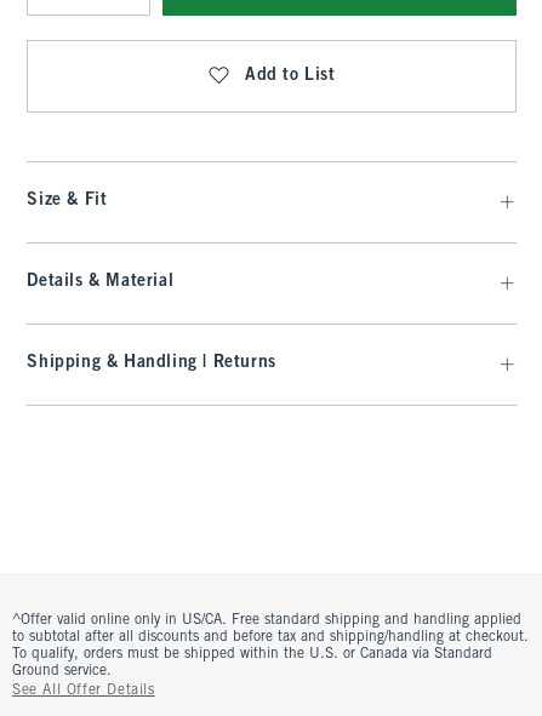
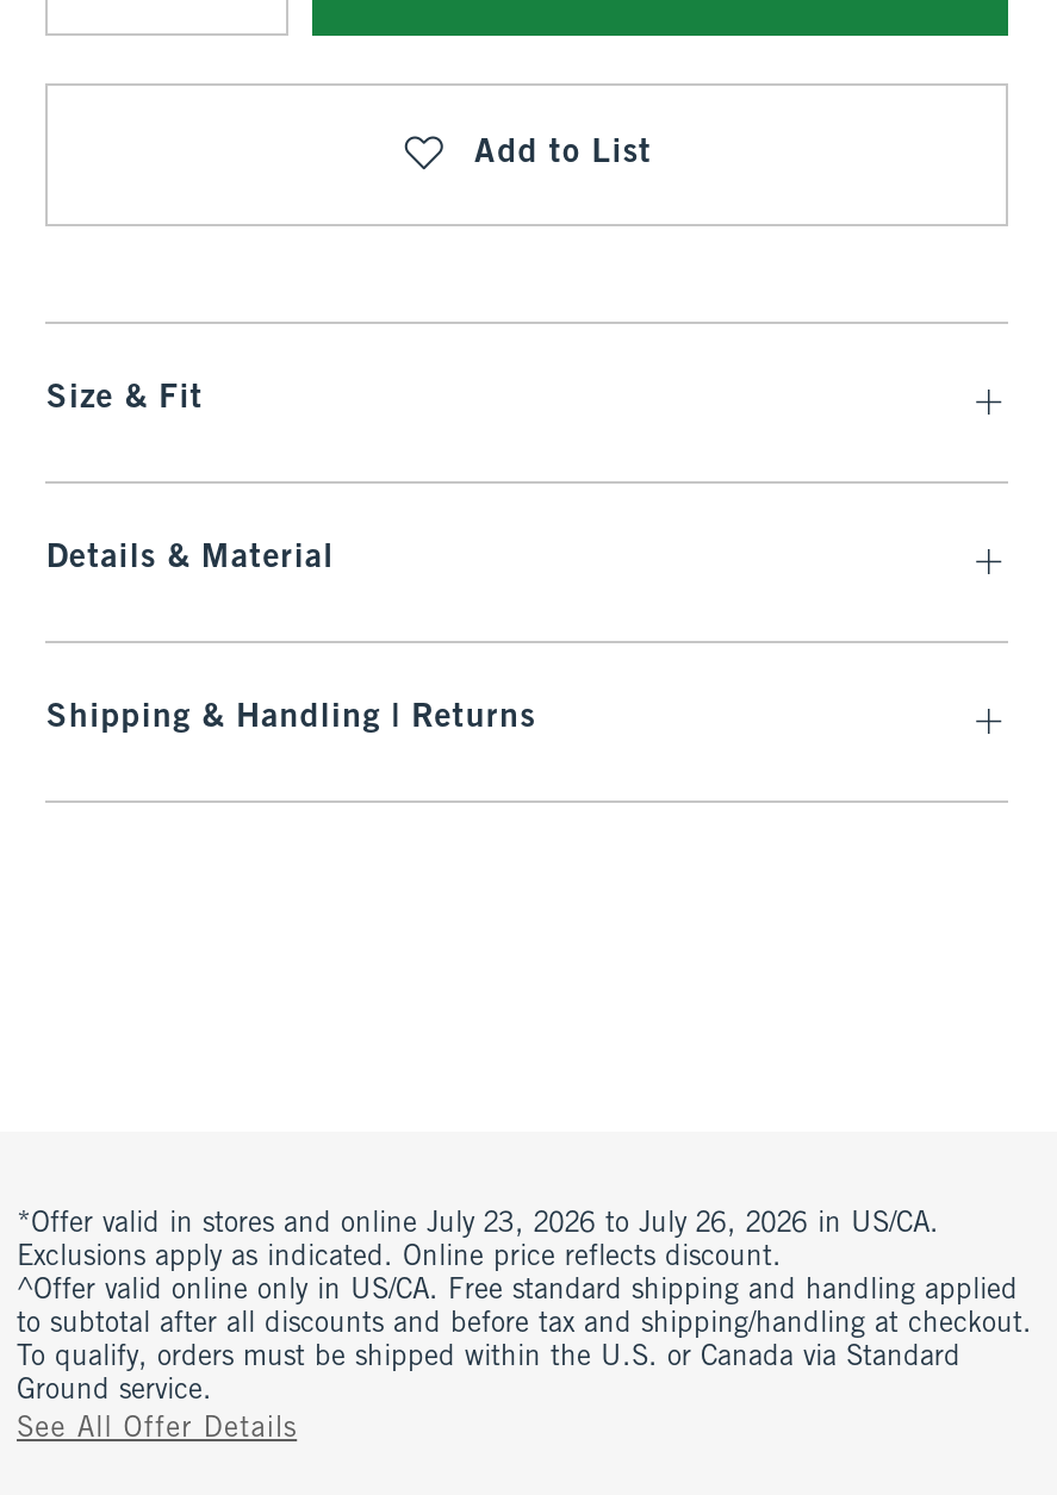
none -> [17,1210,939,1272] *Offer valid in stores and online July 23, 2026 to July 26, 2026 in US/CA. | Exclusions apply as indicated. Online price reflects discount.

